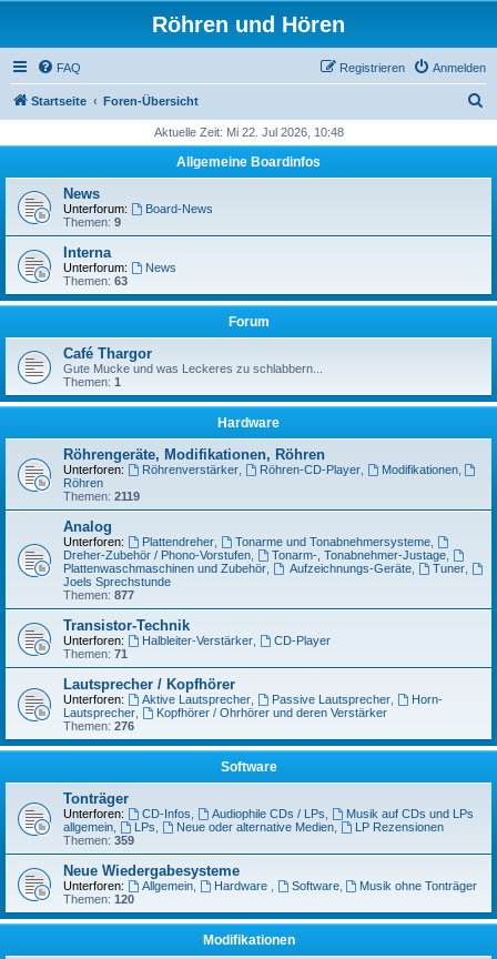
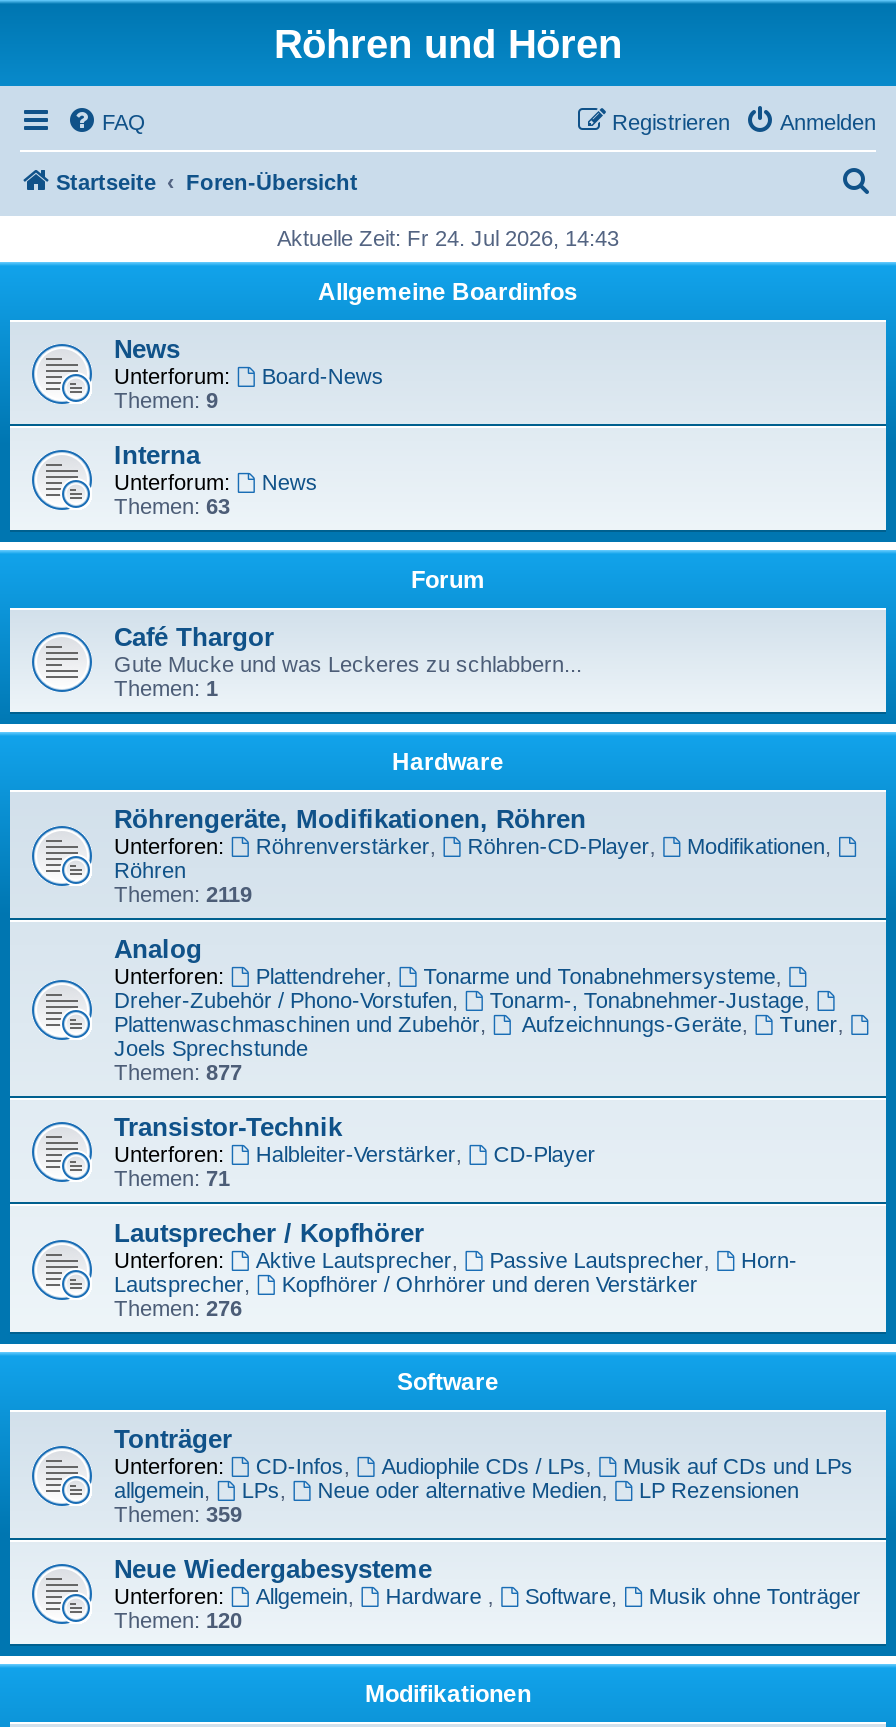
[154,125,343,139] Aktuelle Zeit: Mi 22. Jul 2026, 10:48 -> [277,226,619,250] Aktuelle Zeit: Fr 24. Jul 2026, 14:43

